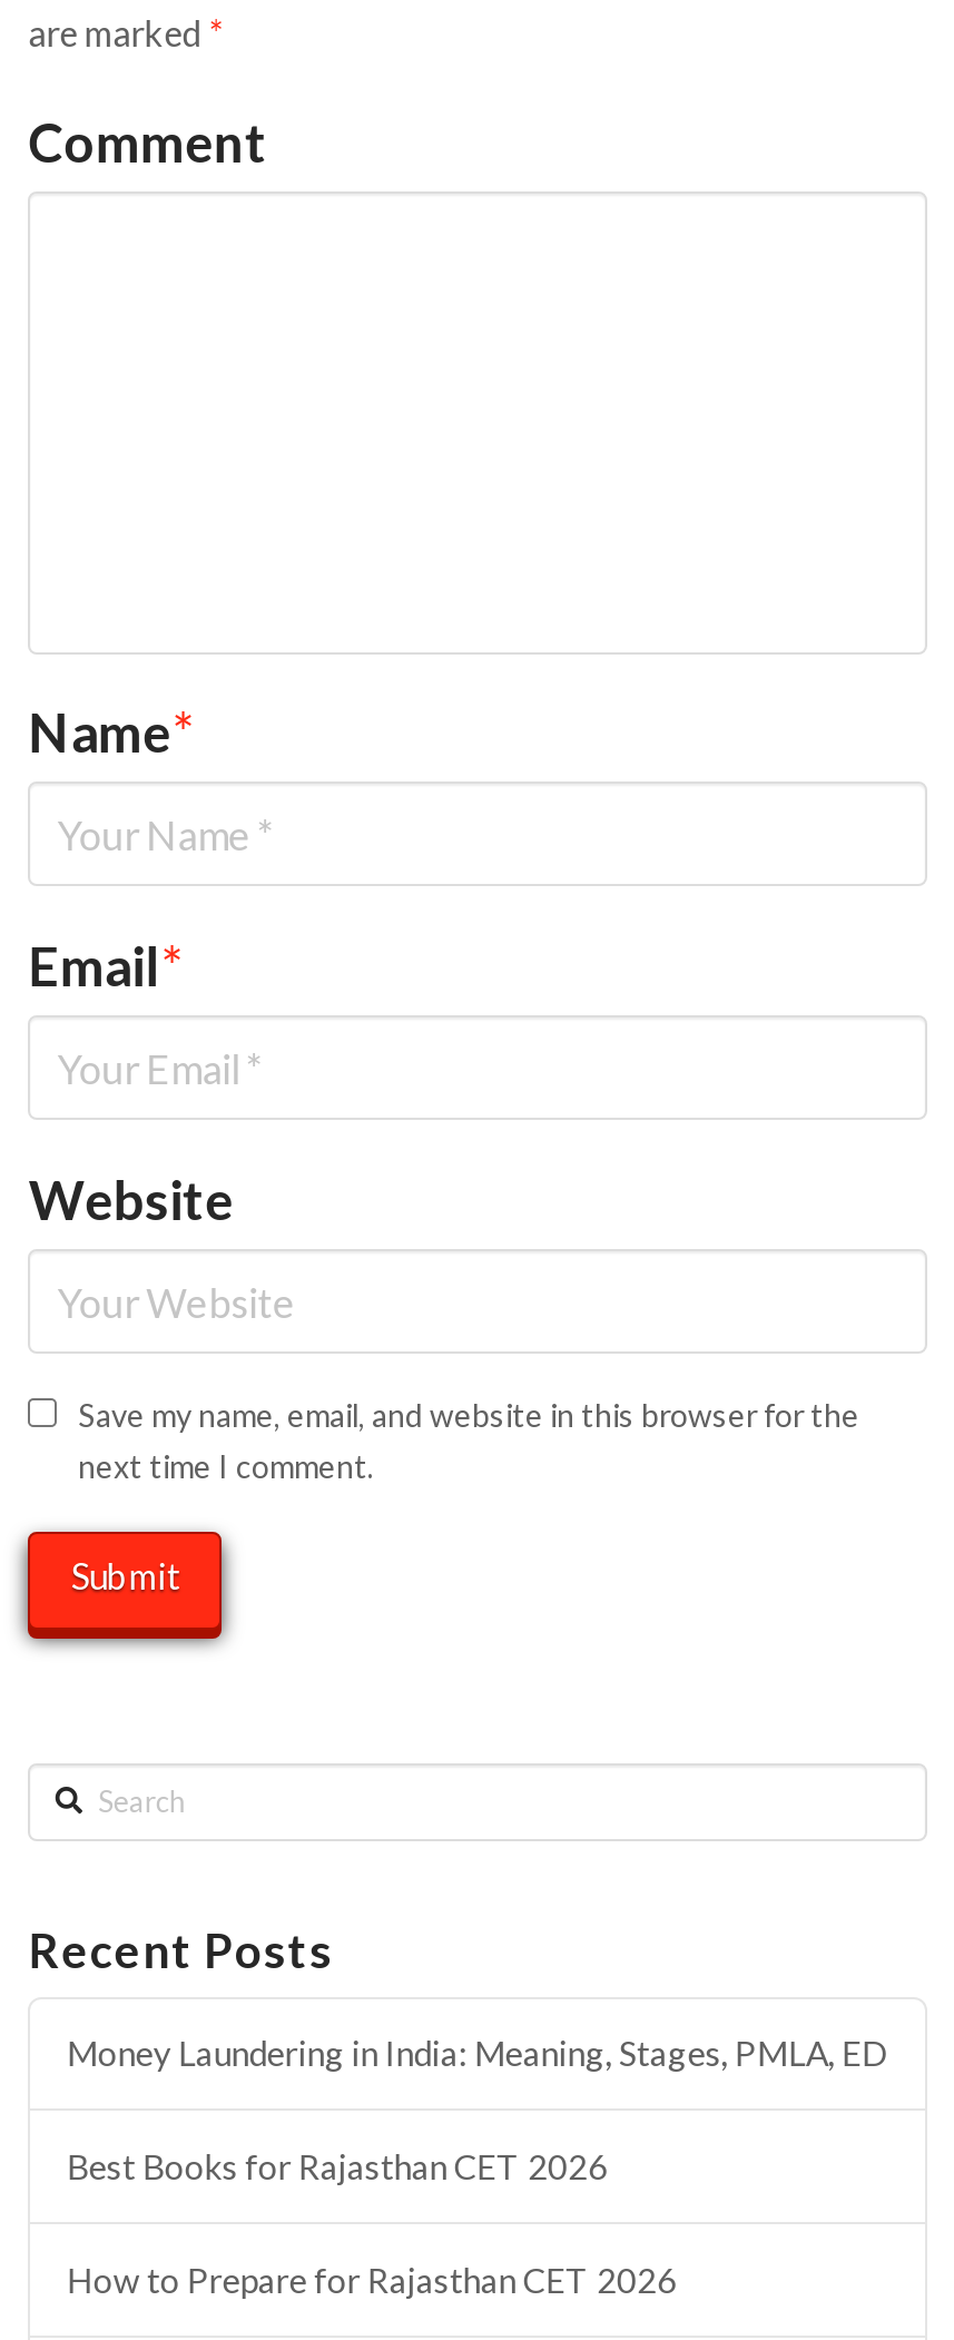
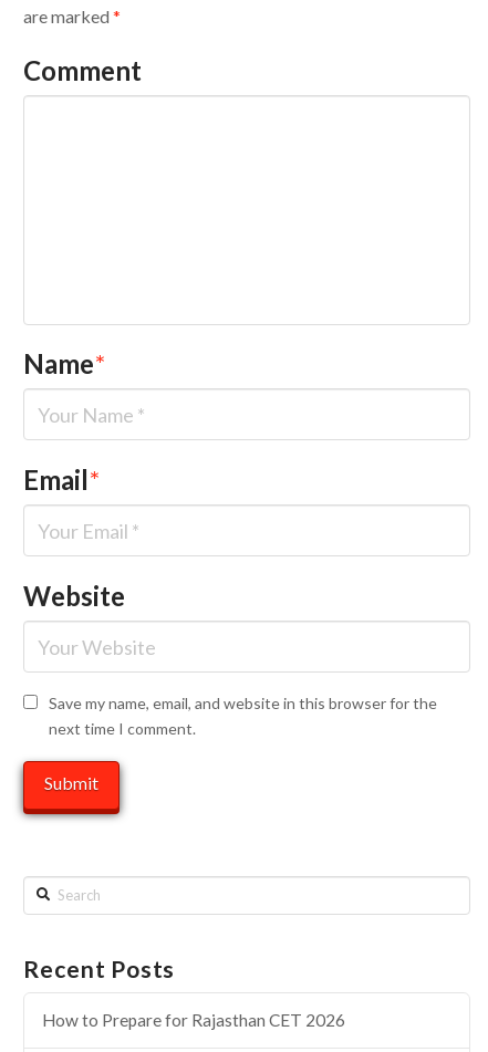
[66,2034,888,2187] Money Laundering in India: Meaning, Stages, PMLA, ED | Best Books for Rajasthan CET 2026 -> none

